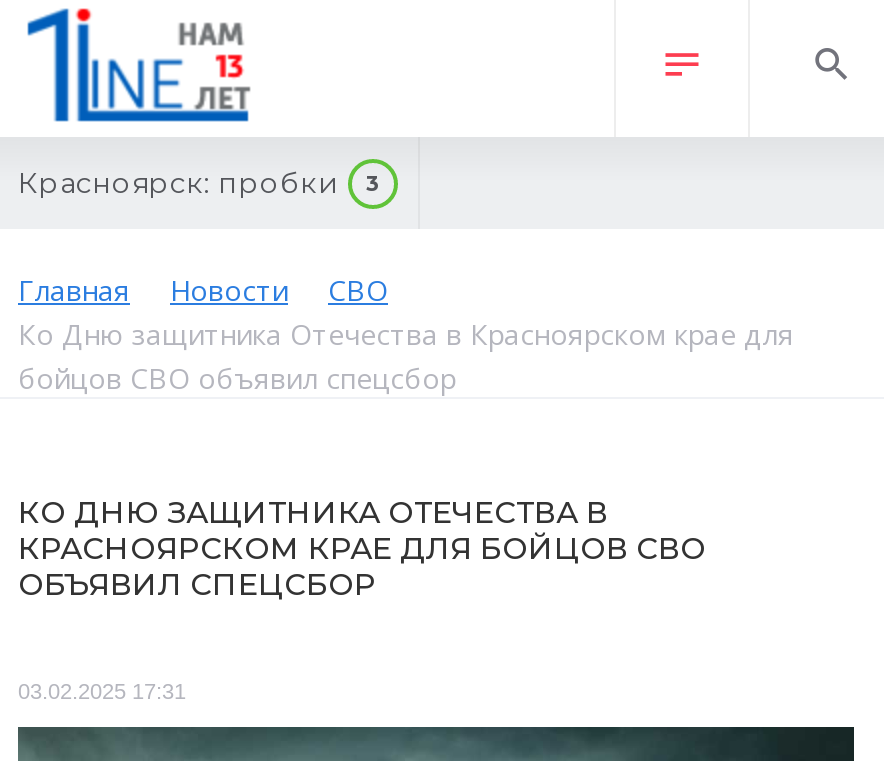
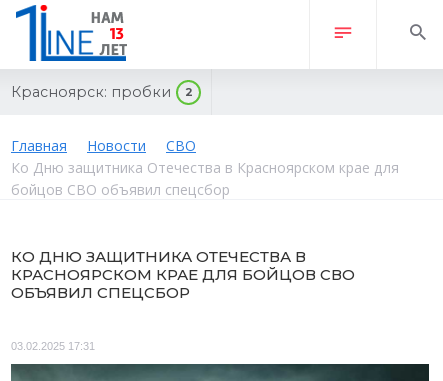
[18,164,380,200] Красноярск: пробки 3 -> [11,82,192,100] Красноярск: пробки 2

